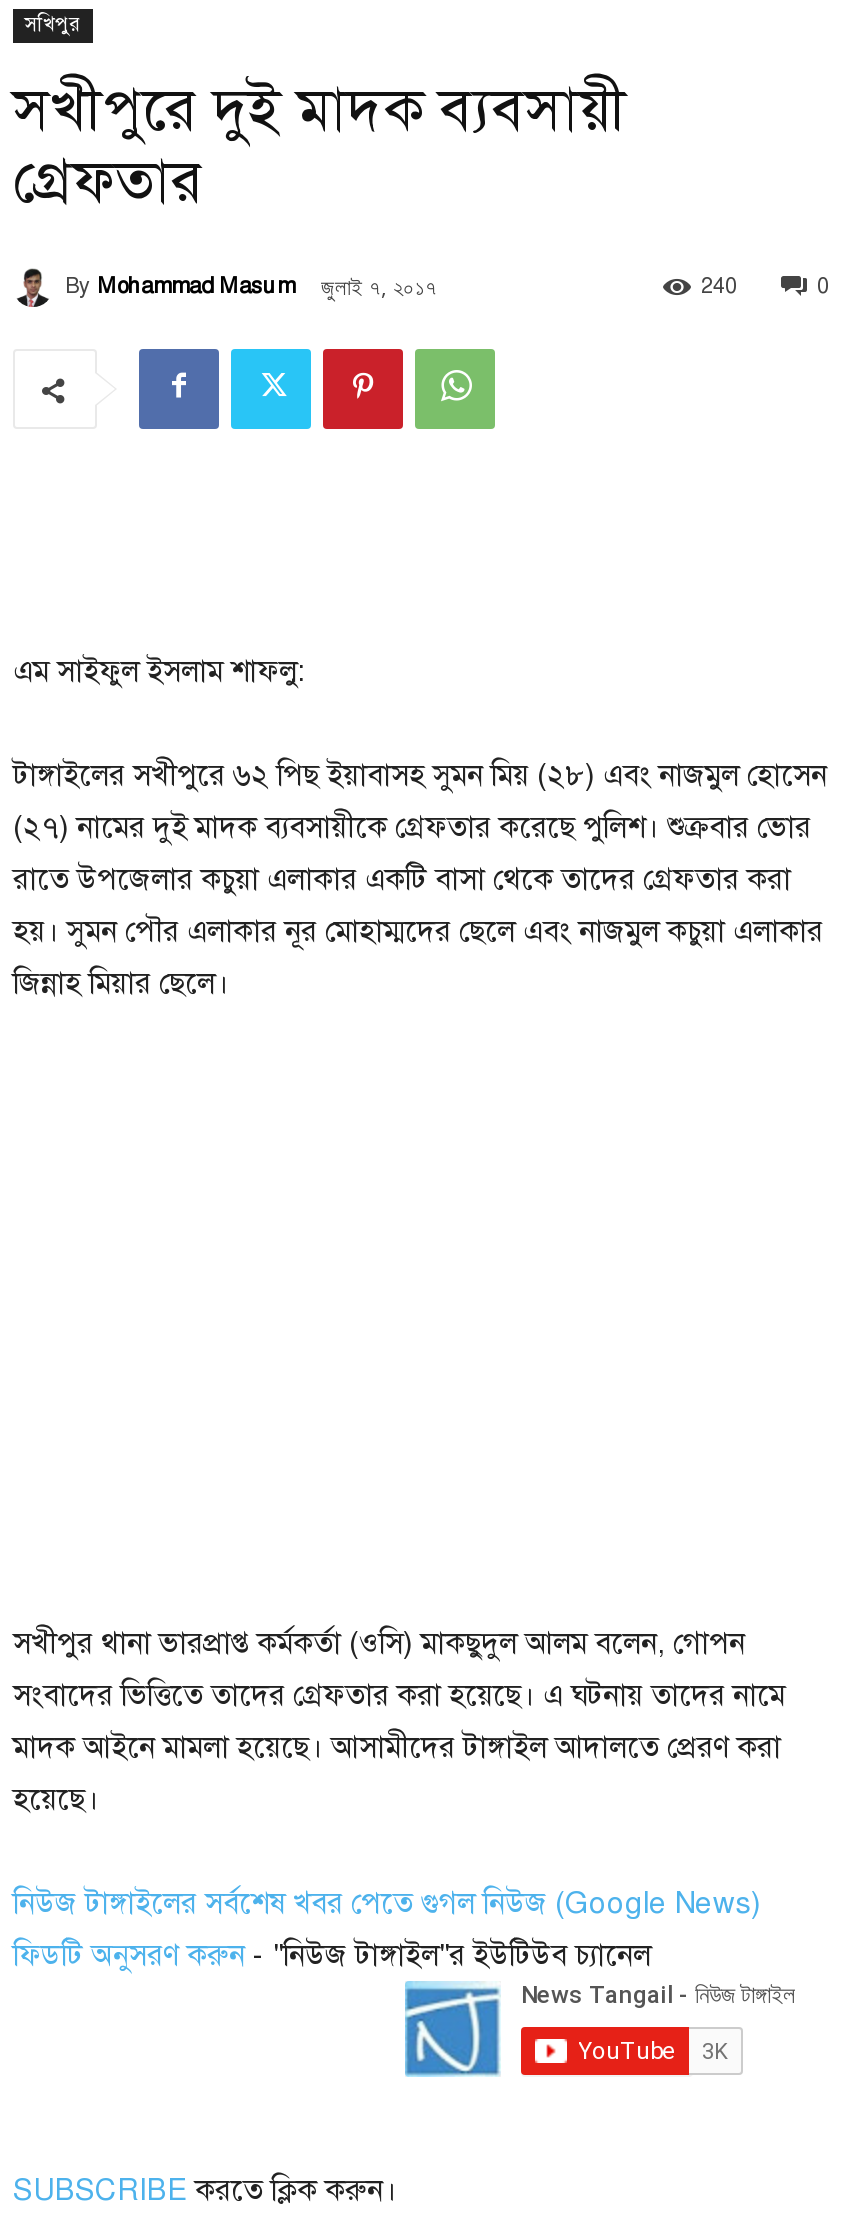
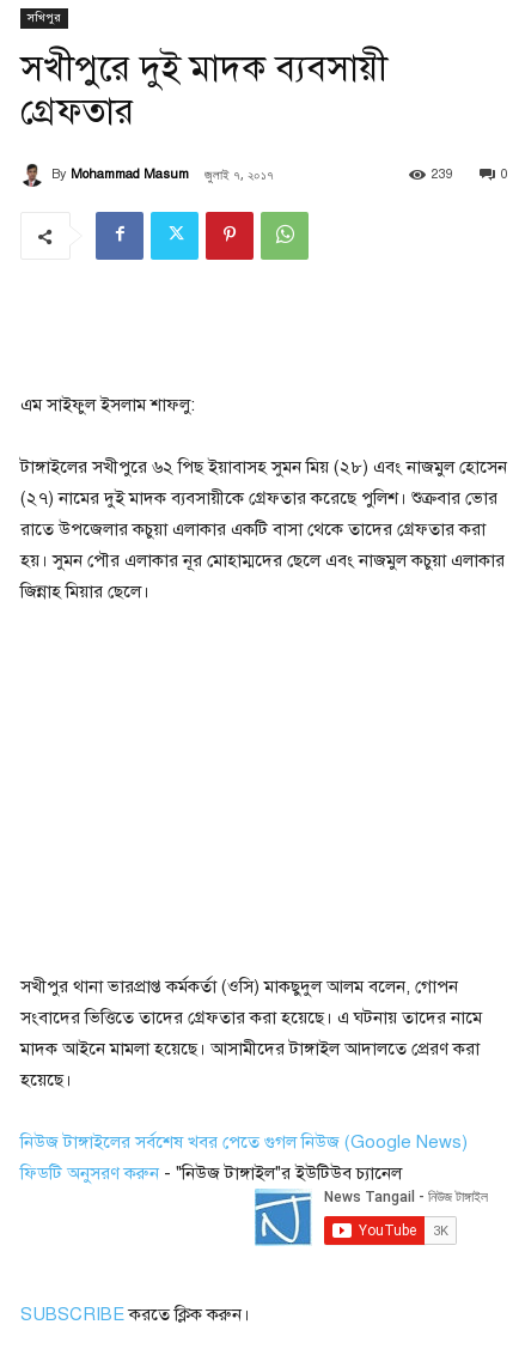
[701,273,737,299] 240 -> [432,167,453,182] 239

